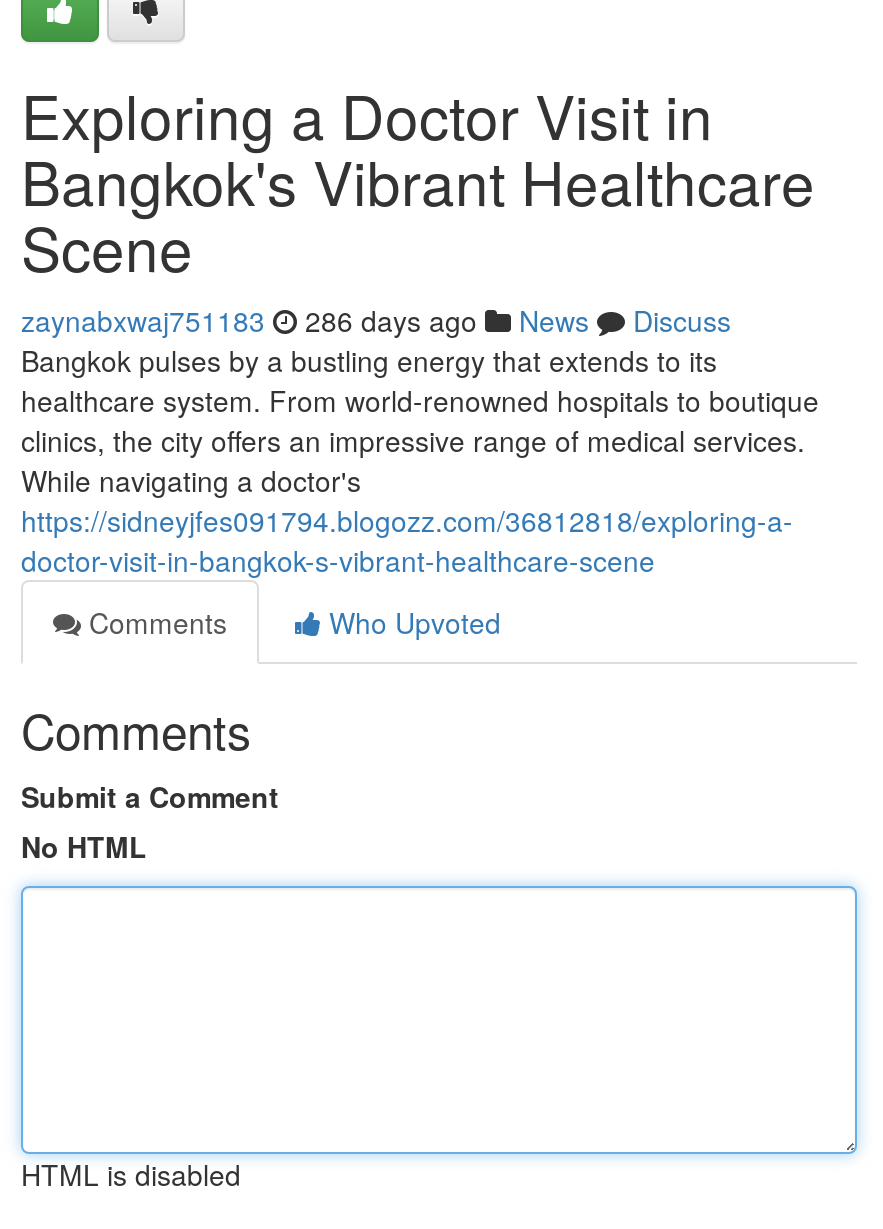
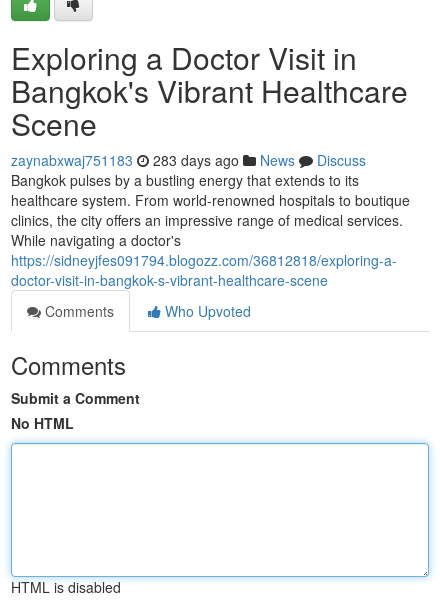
[21,300,731,340] zaynabxwaj751183 286 days ago News Discuss -> [11,150,366,170] zaynabxwaj751183 283 days ago News Discuss

